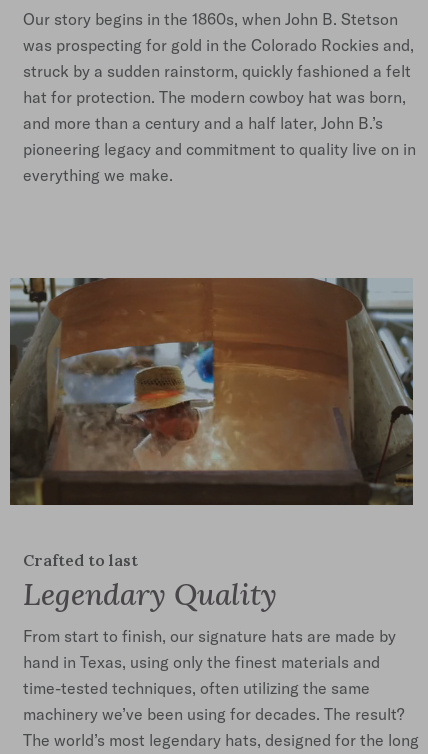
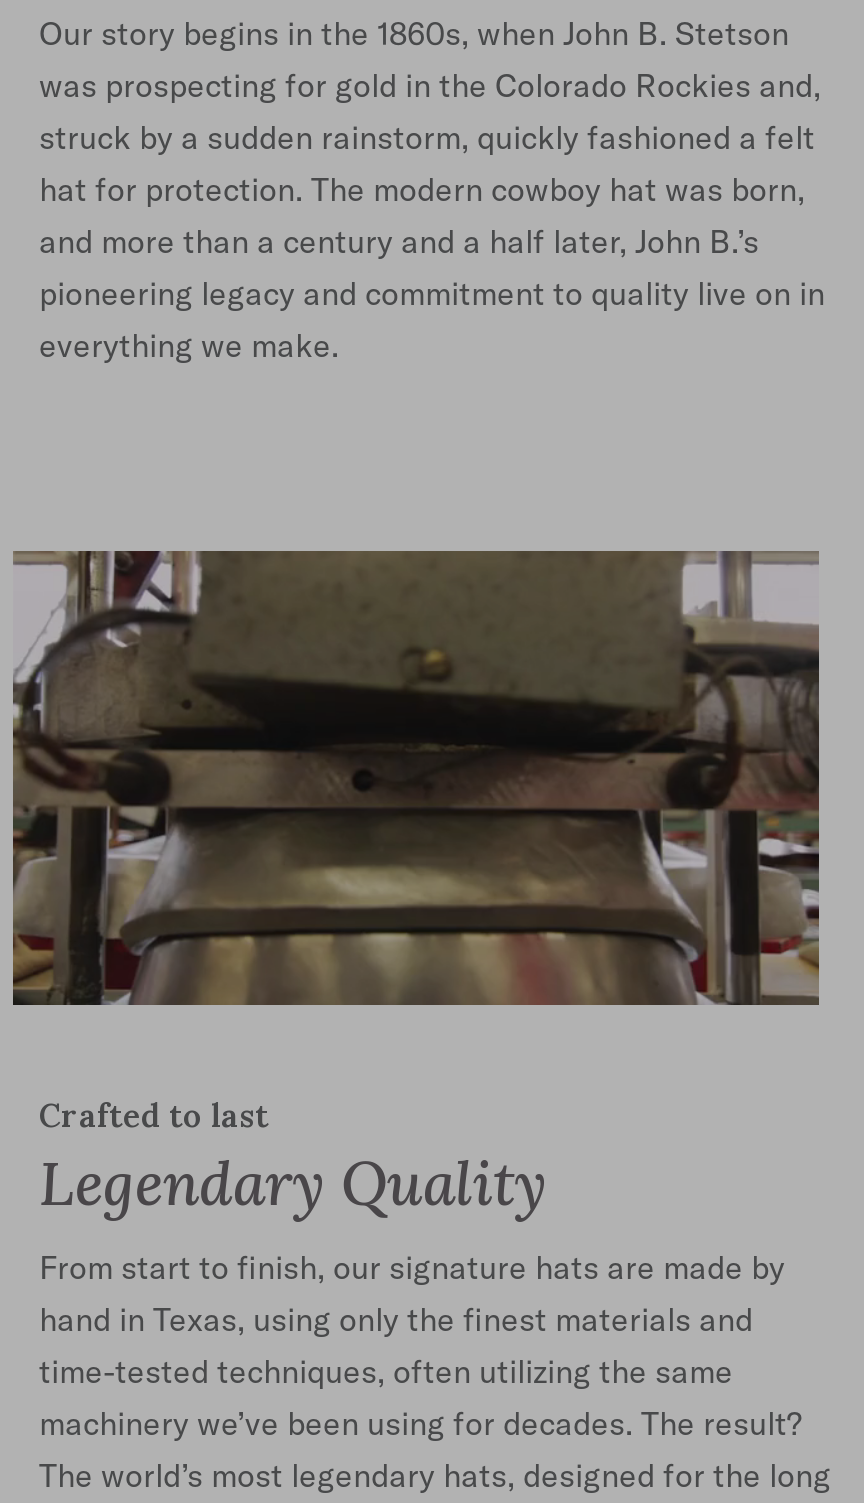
[9,277,414,506] [image] -> [11,549,821,1007] [image]

